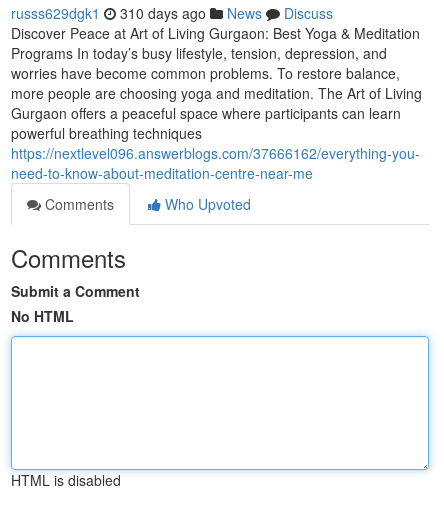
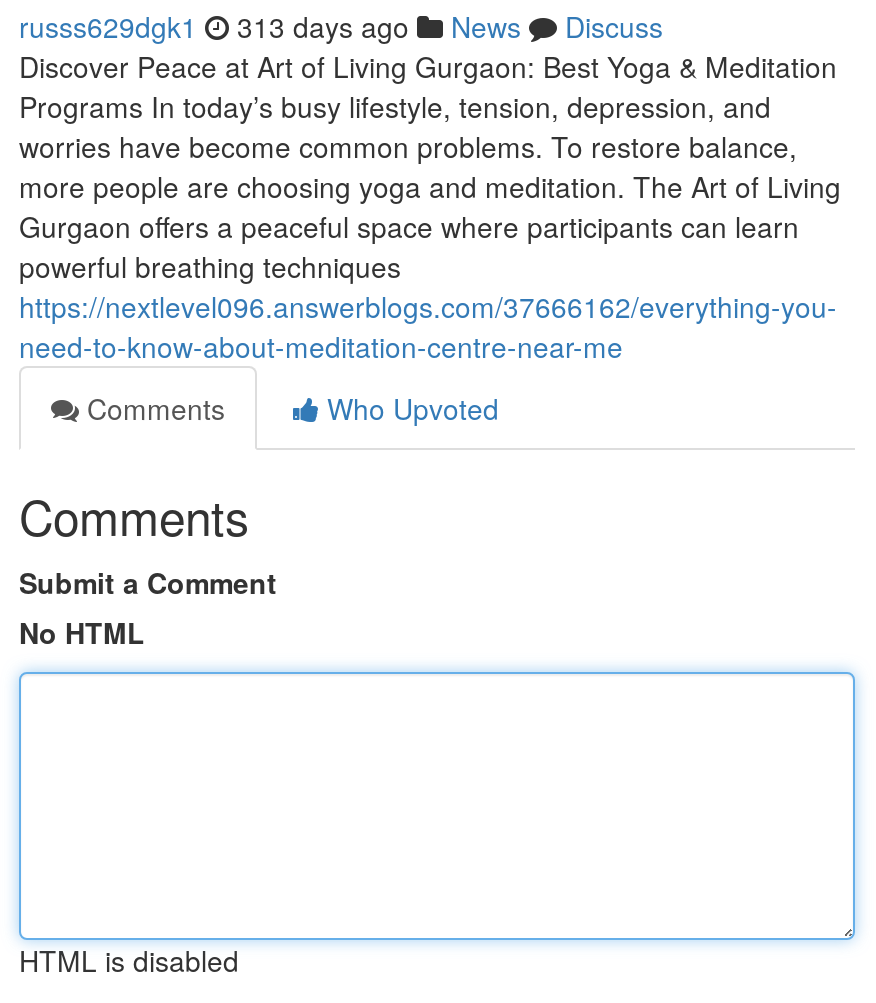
[11,3,333,23] russs629dgk1 310 days ago News Discuss -> [19,6,663,46] russs629dgk1 313 days ago News Discuss

